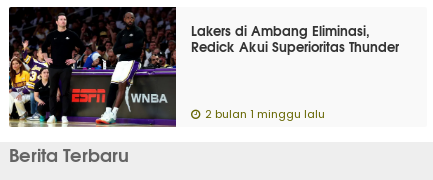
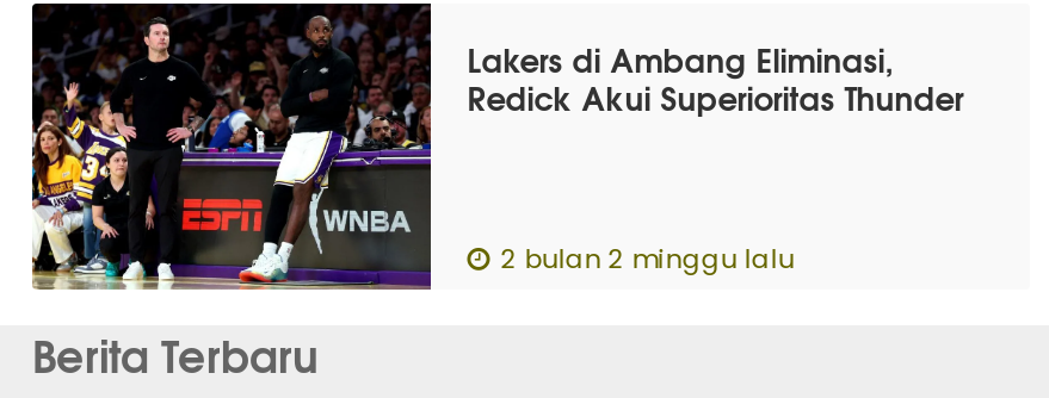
[205,109,325,120] 2 bulan 1 minggu lalu -> [501,247,794,273] 2 bulan 2 minggu lalu

